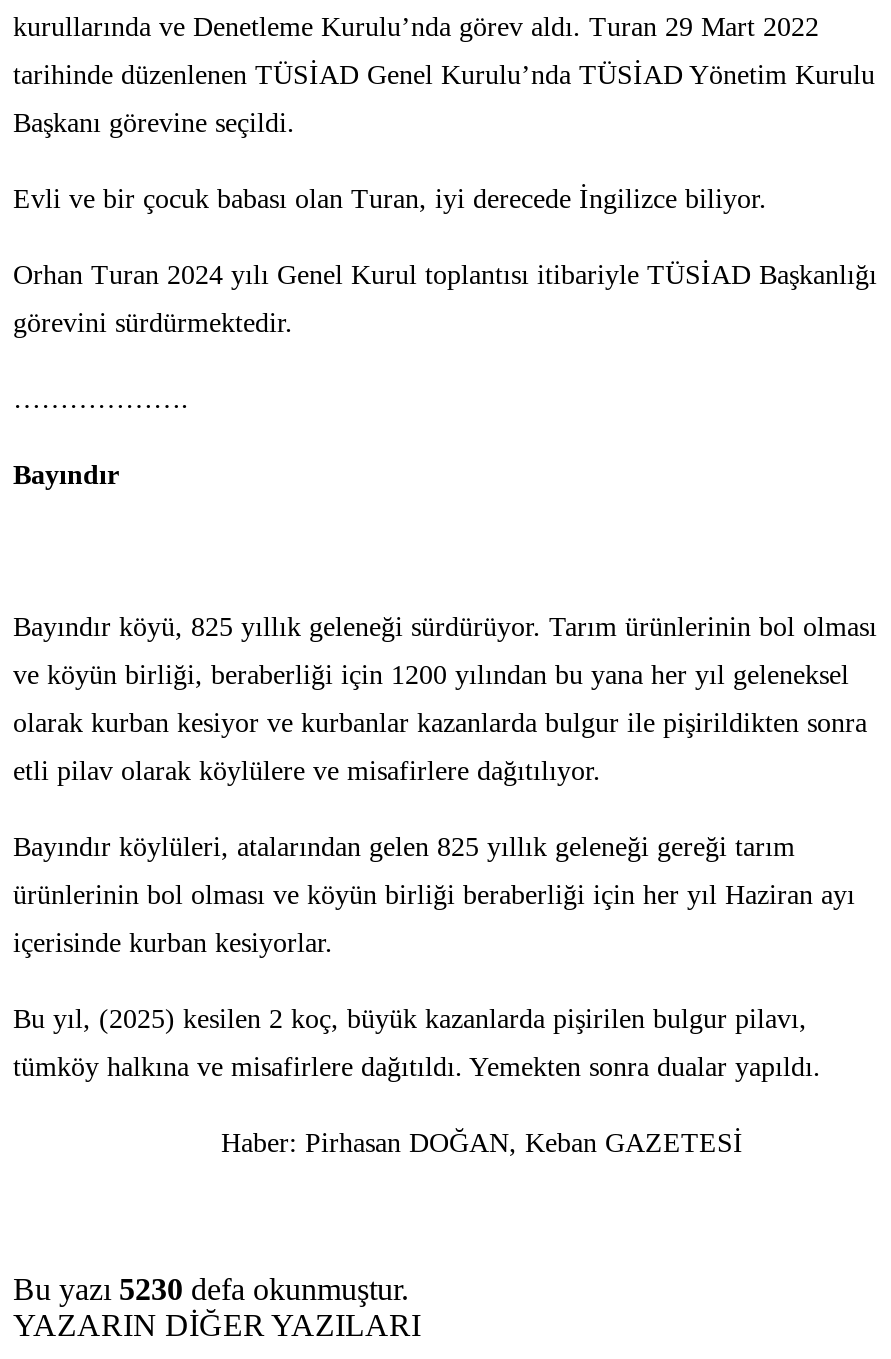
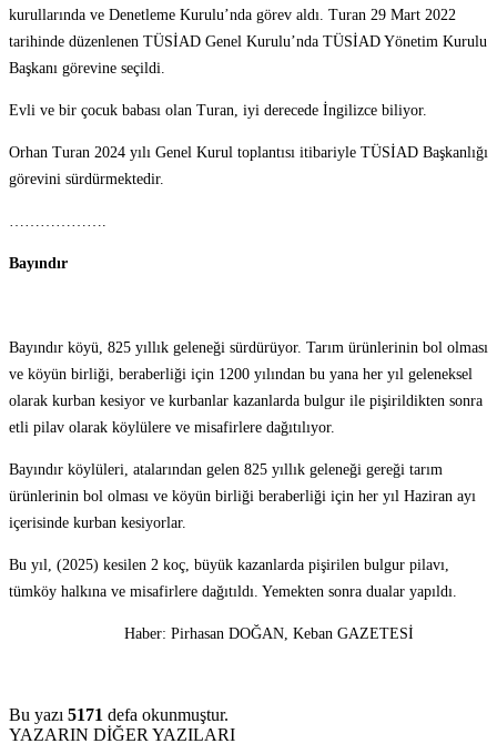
[13,1272,409,1306] Bu yazı 5230 defa okunmuştur. -> [9,705,229,724] Bu yazı 5171 defa okunmuştur.

